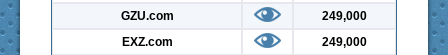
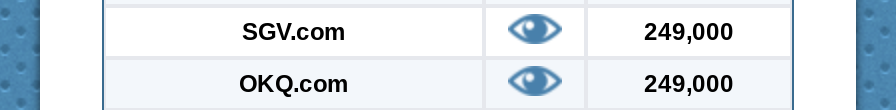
[120,9,173,23] GZU.com -> [242,17,346,45] SGV.com
[121,35,172,49] EXZ.com -> [239,69,349,97] OKQ.com

